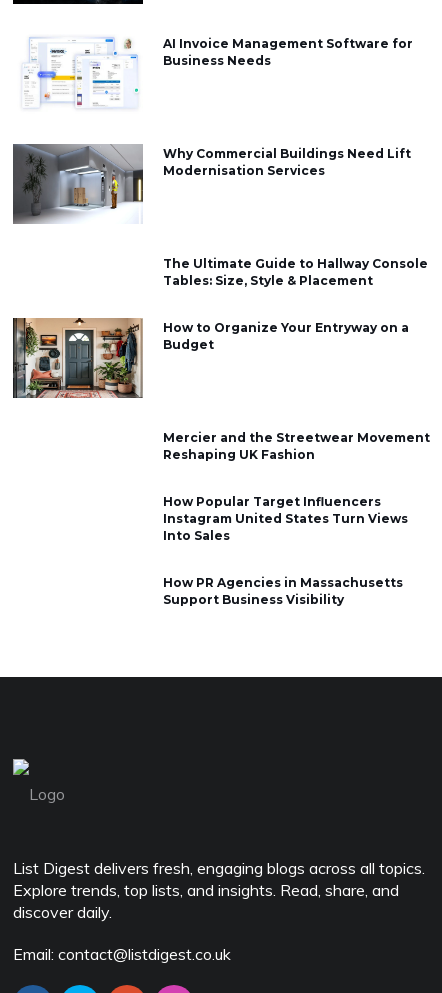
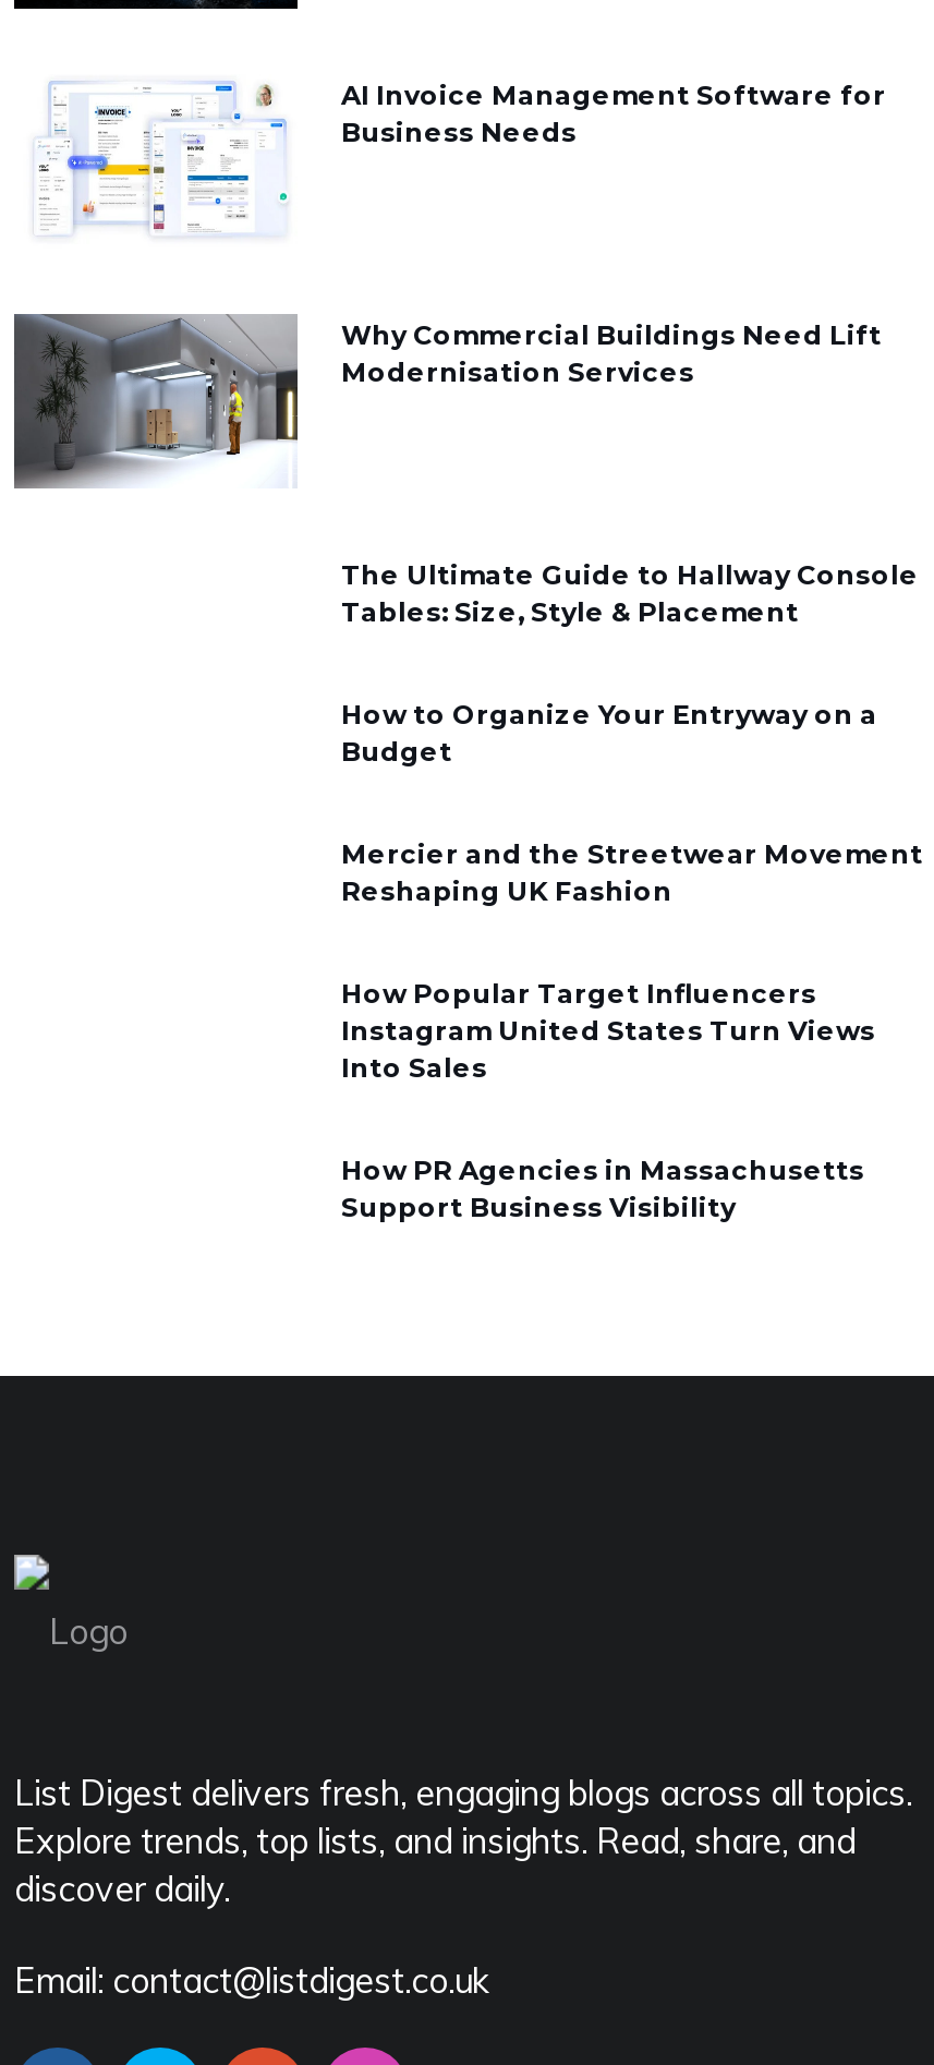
[12,317,144,399] [image] -> none

